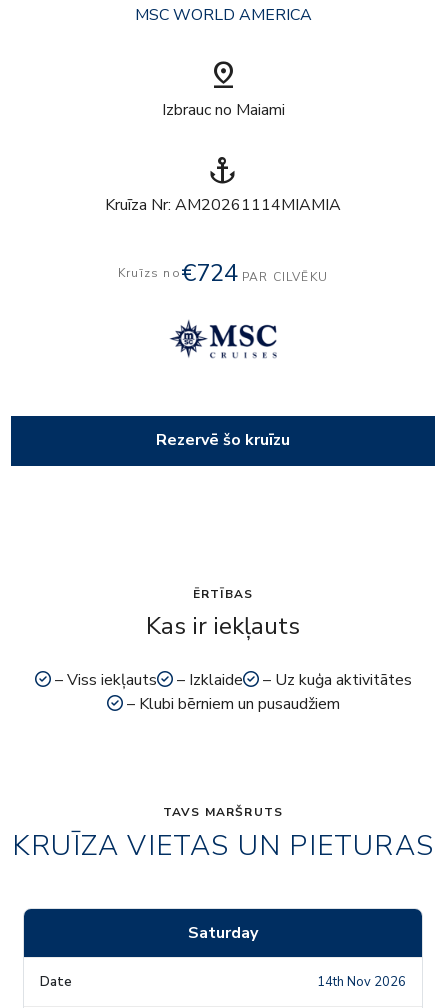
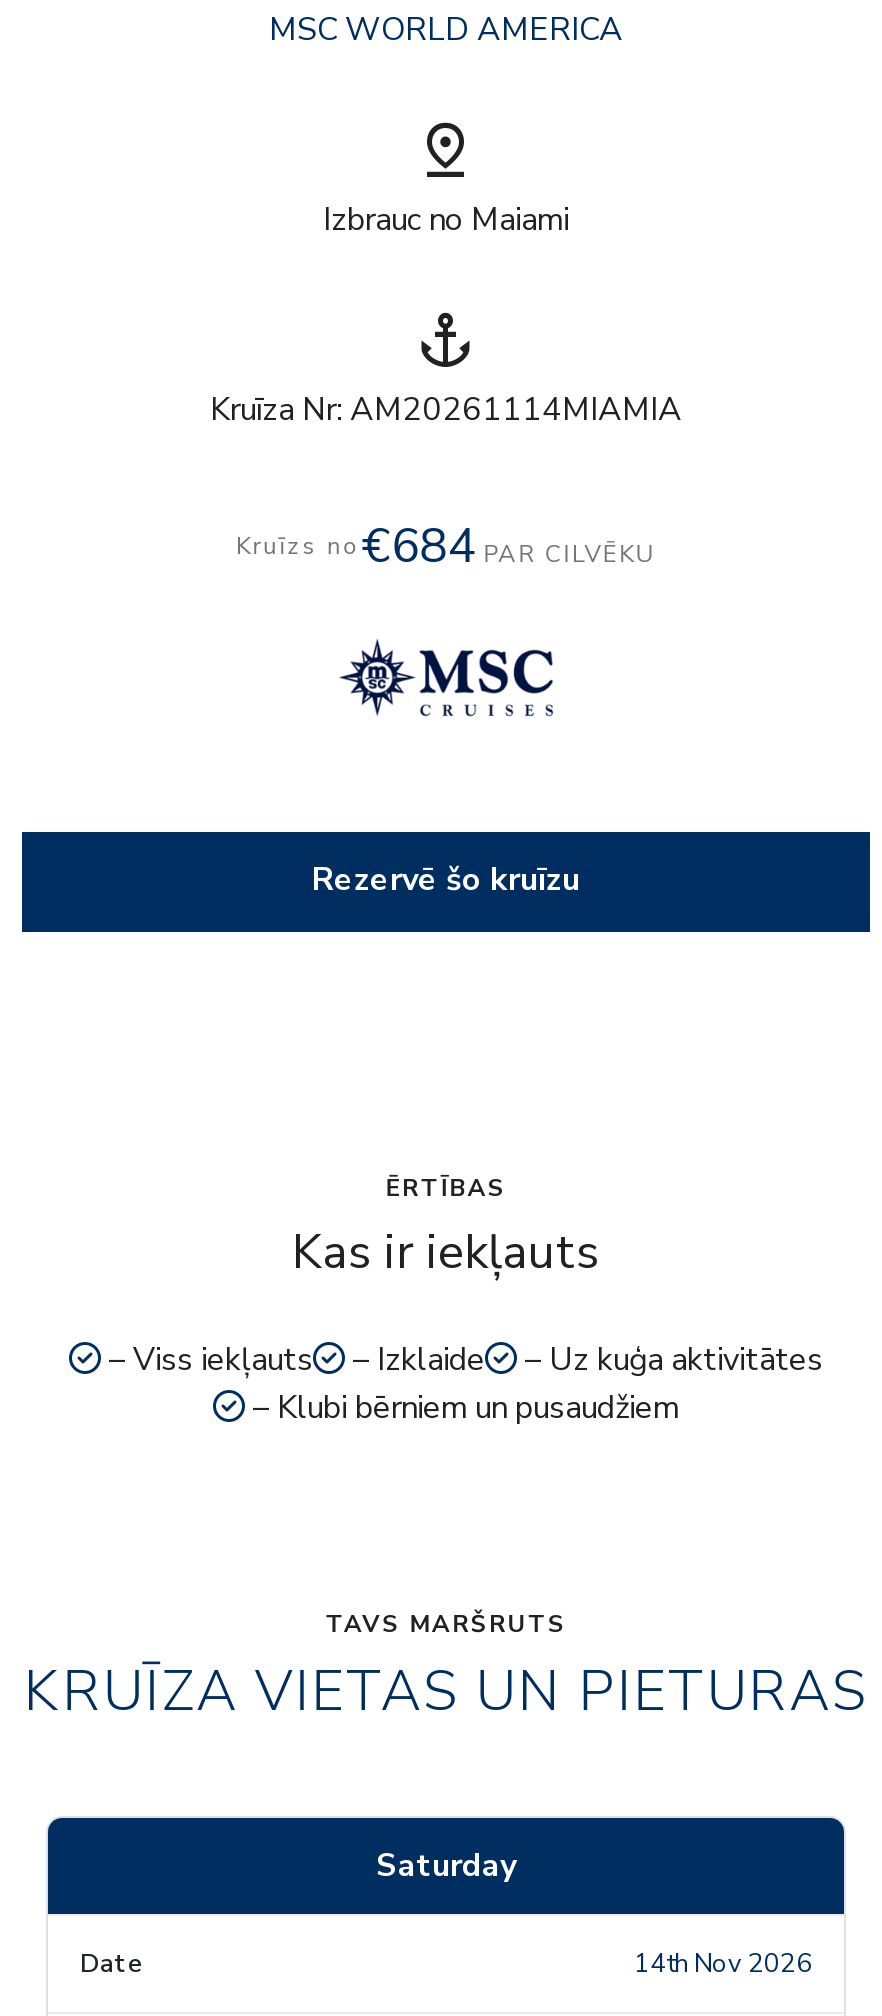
[118,257,328,289] Kruīzs no€724 PAR CILVĒKU -> [236,514,656,578] Kruīzs no€684 PAR CILVĒKU

